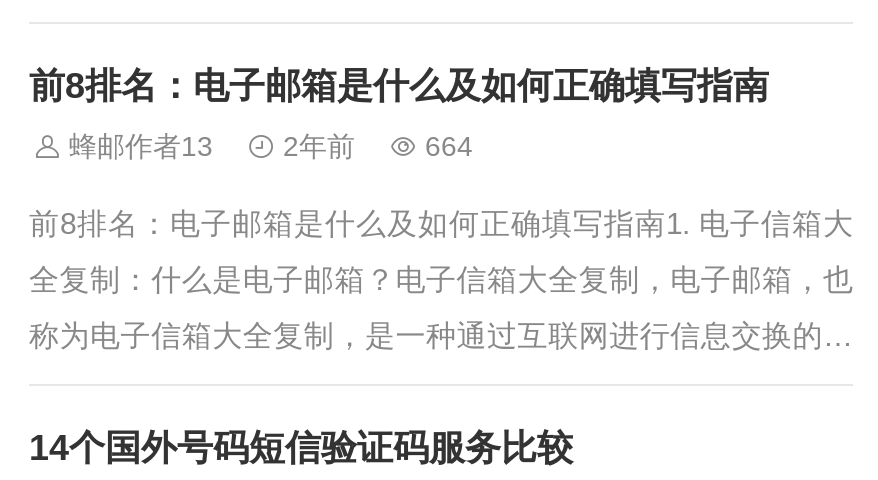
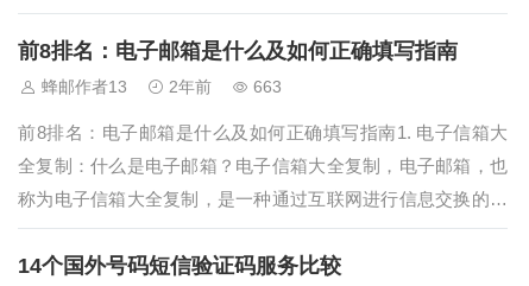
[425,130,473,162] 664 -> [253,77,282,96] 663

